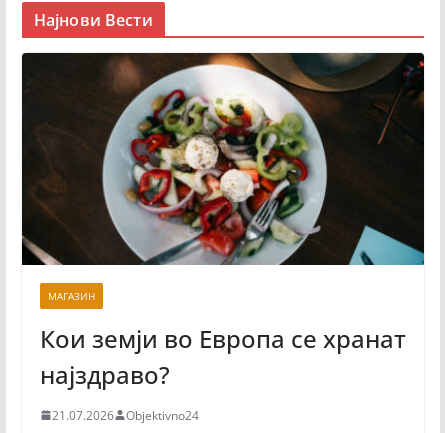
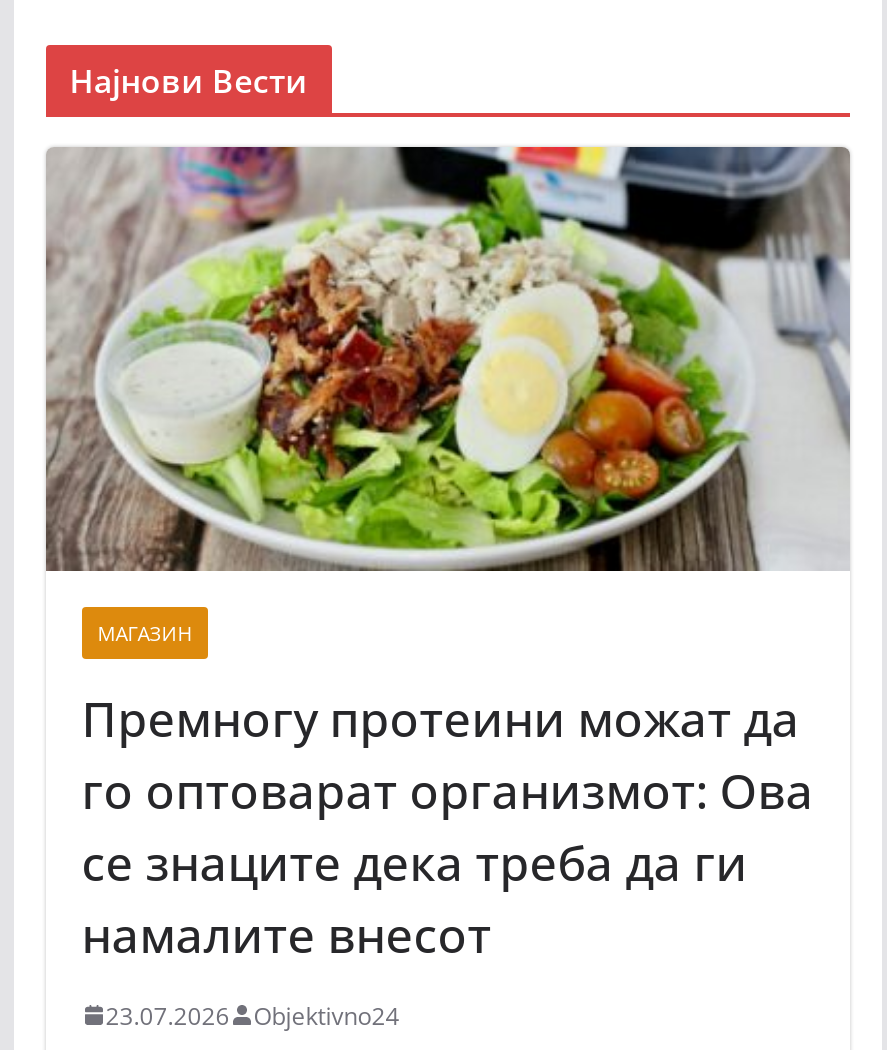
[21,52,425,266] [image] -> [44,145,852,573] [image]
[40,322,406,391] Кои земји во Европа се хранат | најздраво? -> [81,685,813,967] Премногу протеини можат да | го оптоварат организмот: Ова | се знаците дека треба да ги | намалите внесот
[52,407,199,424] 21.07.2026 Objektivno24 -> [105,999,399,1033] 23.07.2026 Objektivno24

